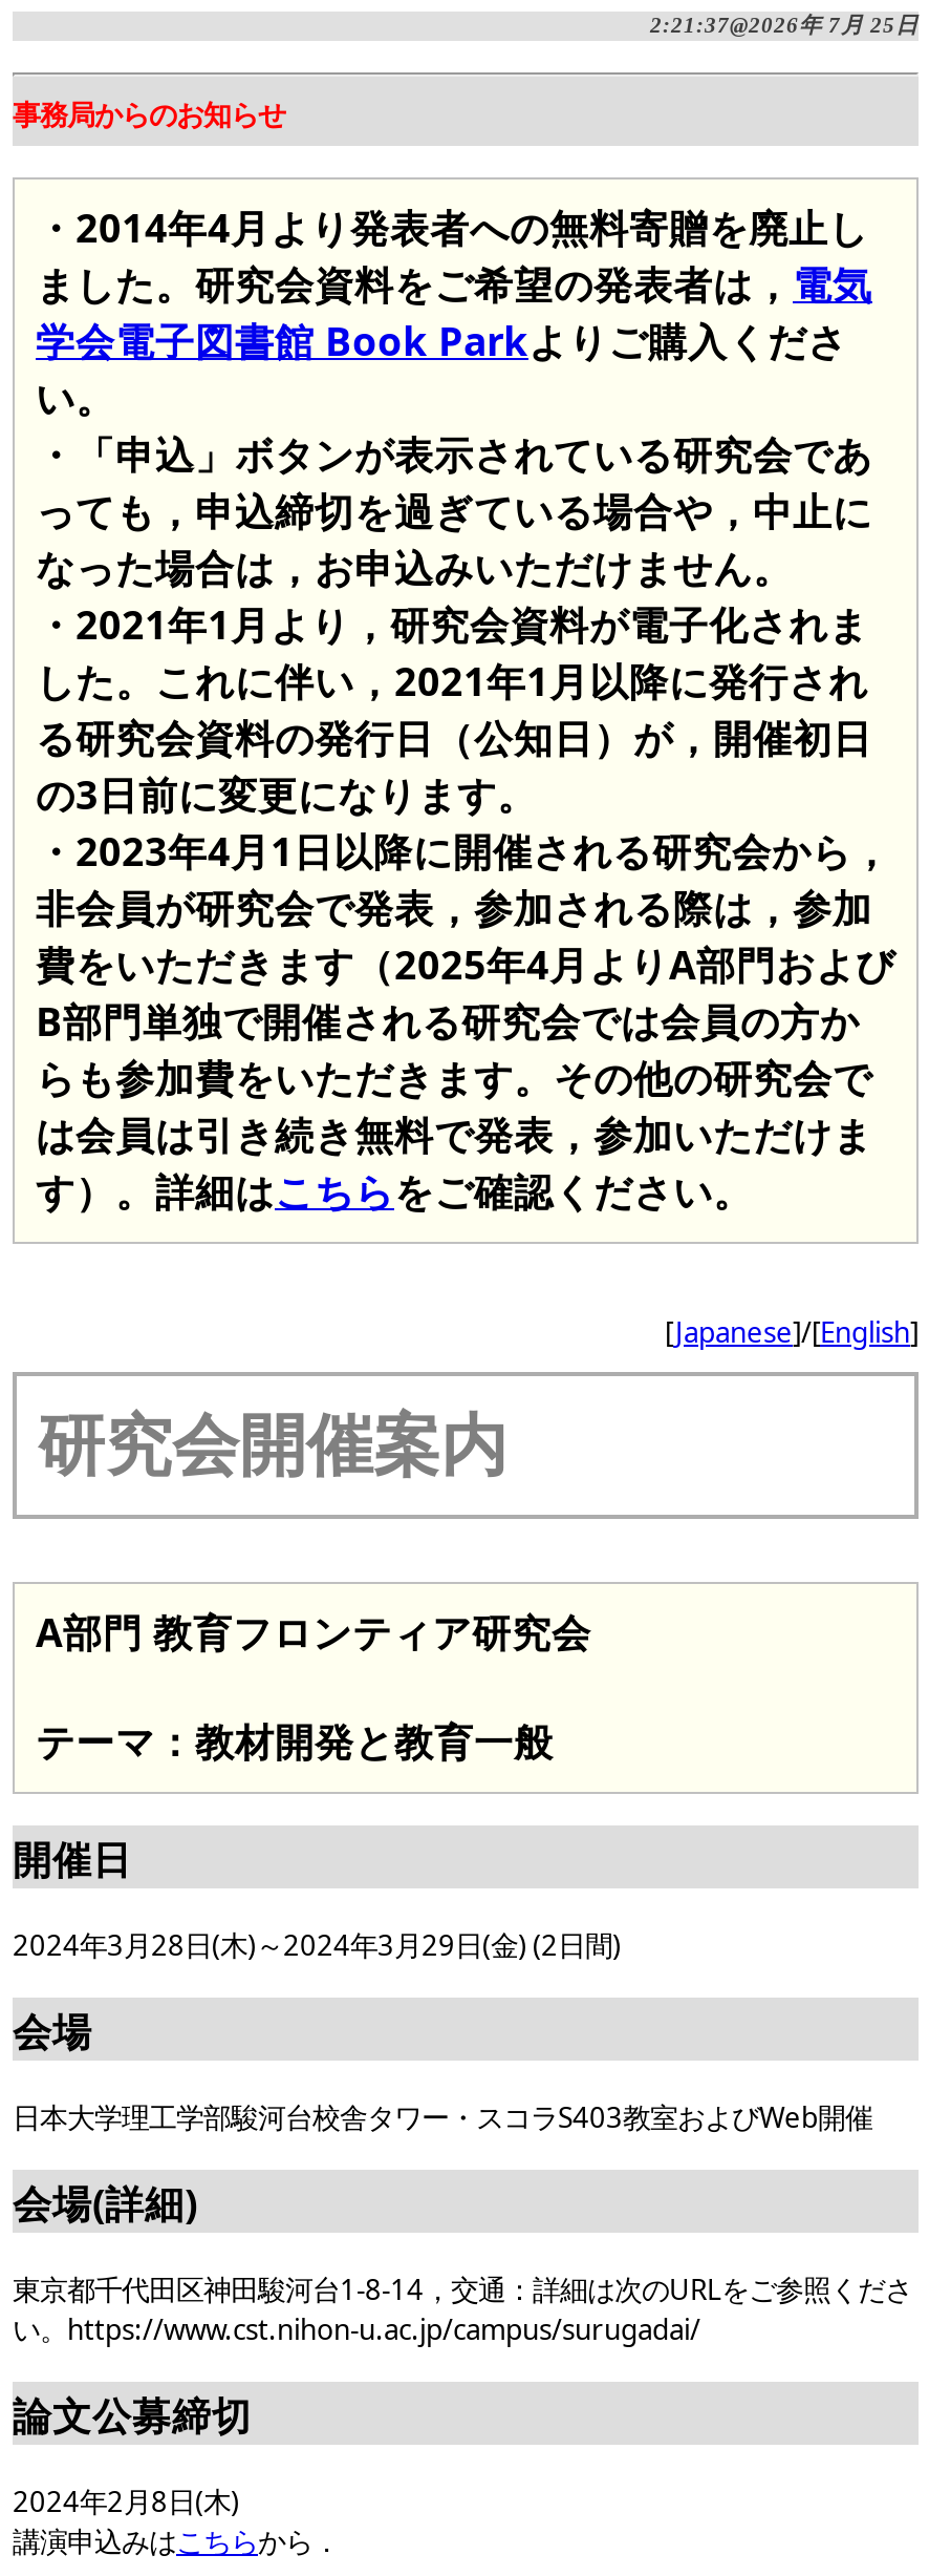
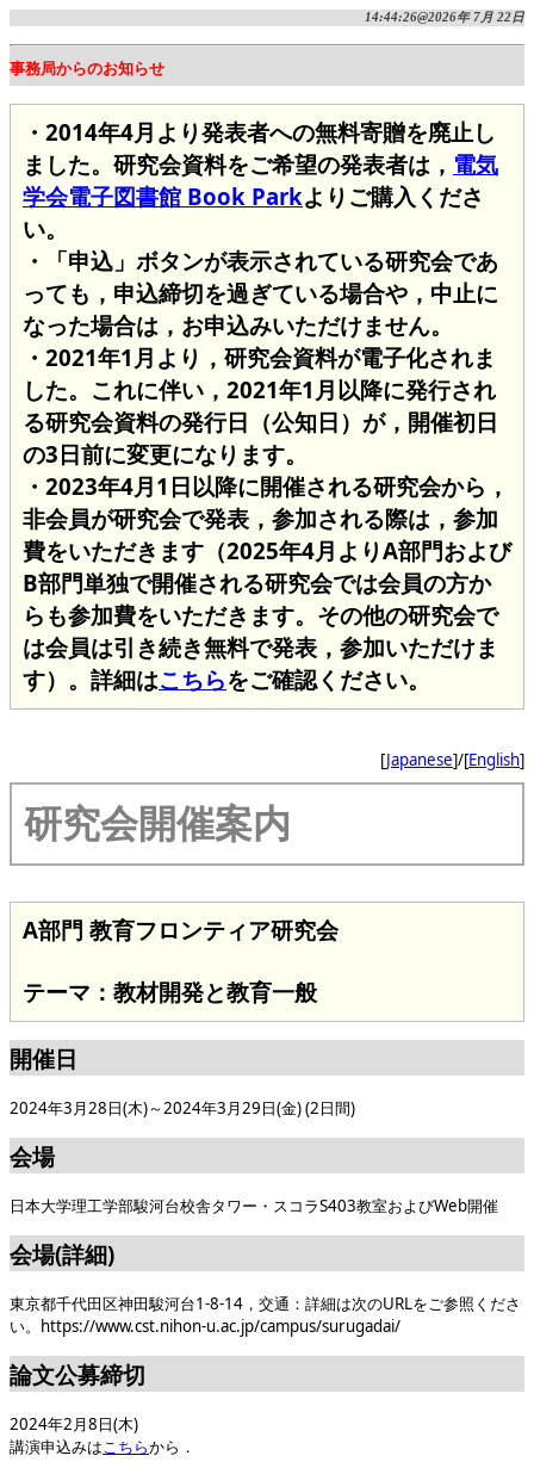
[650,14,919,37] 2:21:37@2026年 7月 25日 -> [365,11,524,24] 14:44:26@2026年 7月 22日

